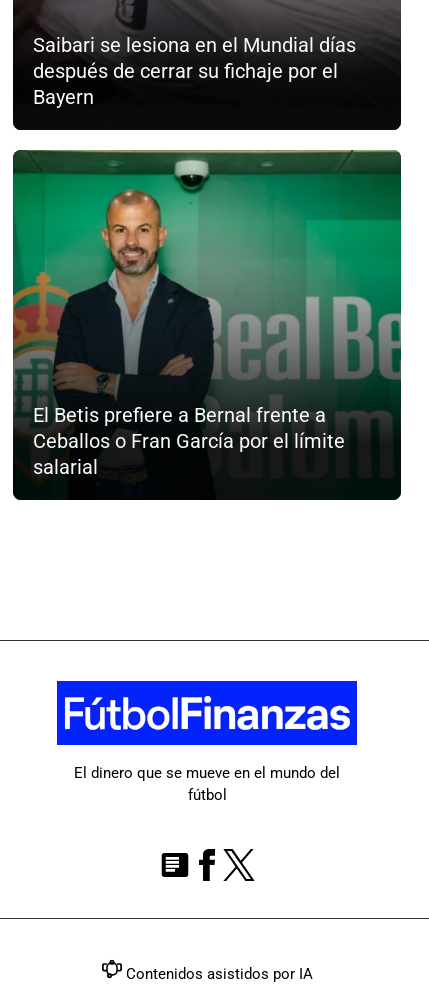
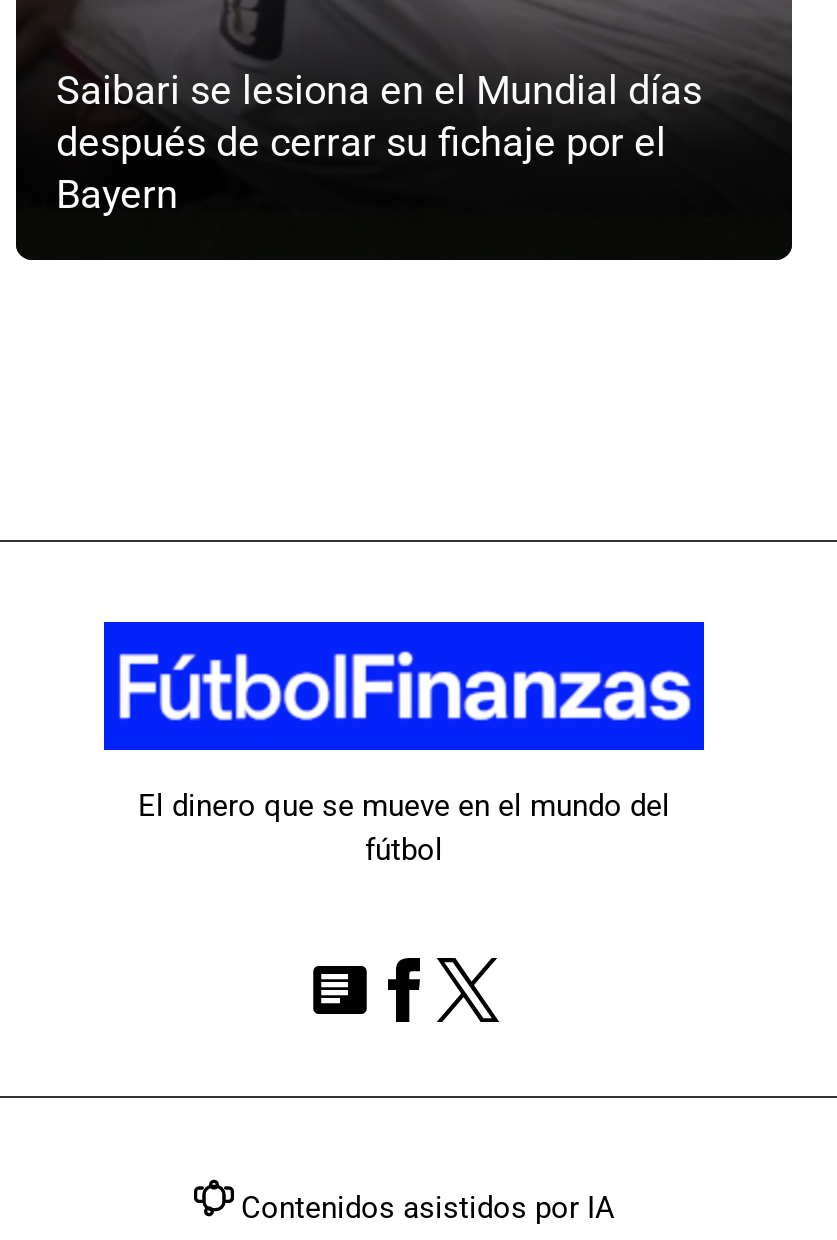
[12,149,401,479] [image] | El Betis prefiere a Bernal frente a | Ceballos o Fran García por el límite | salarial -> none

